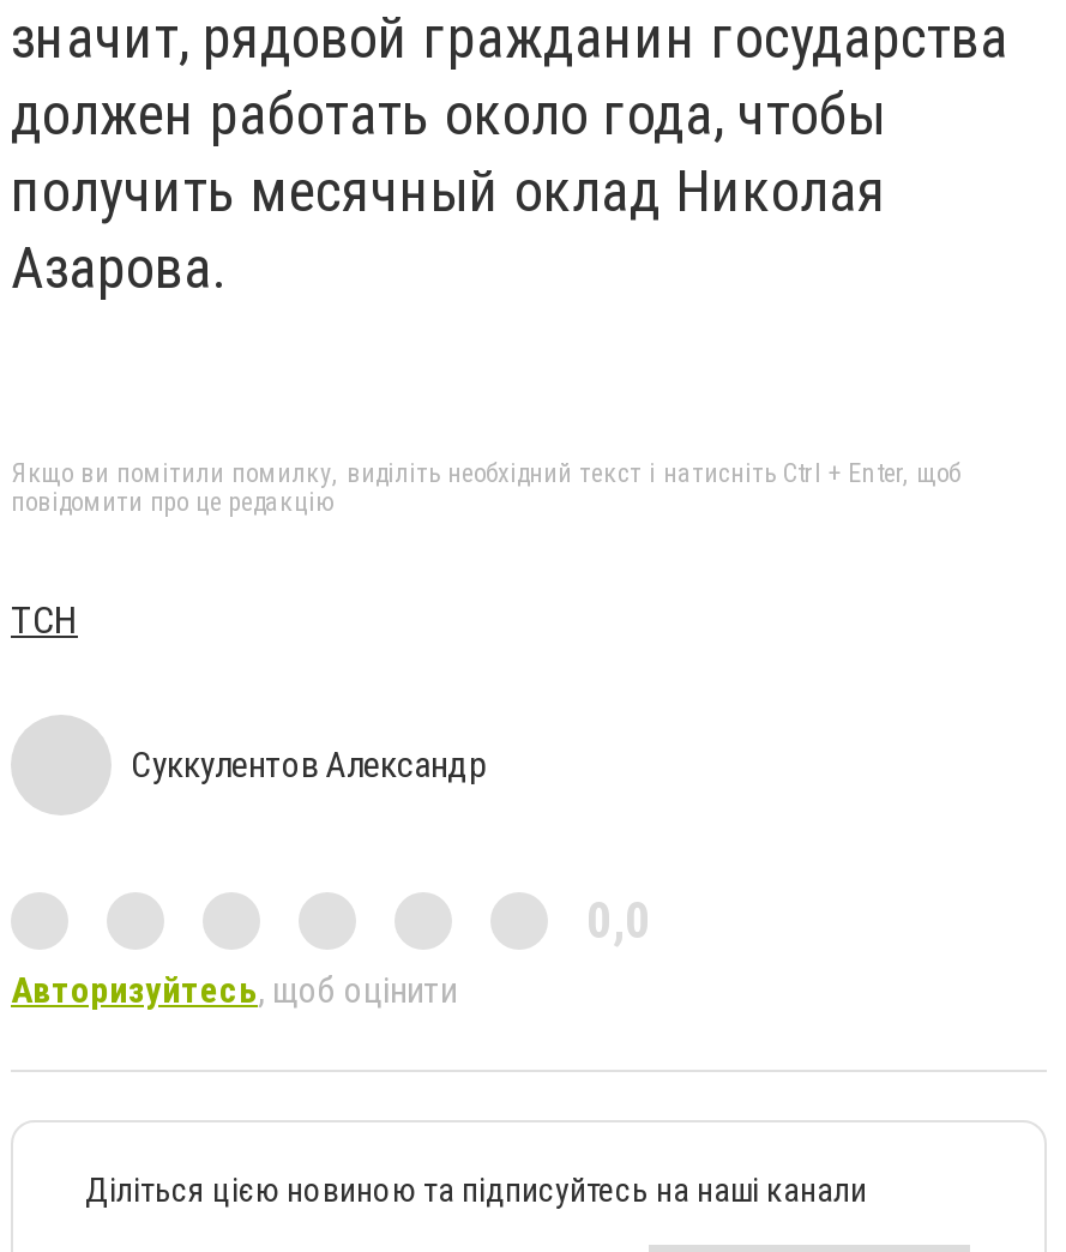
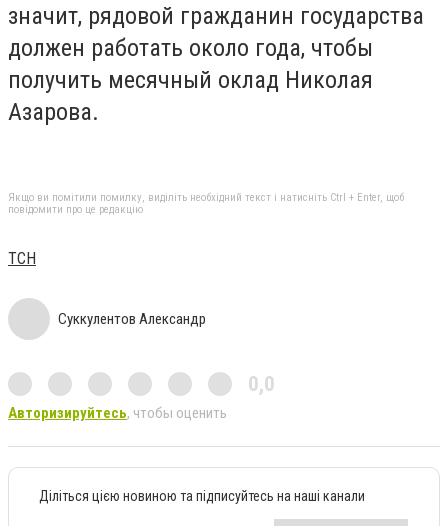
[11,969,457,1012] Авторизуйтесь, щоб оцінити -> [8,404,227,422] Авторизируйтесь, чтобы оценить

